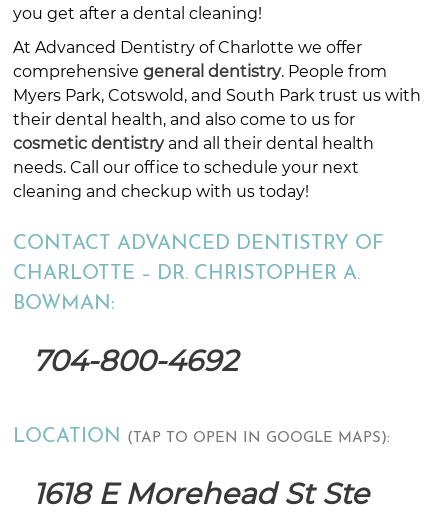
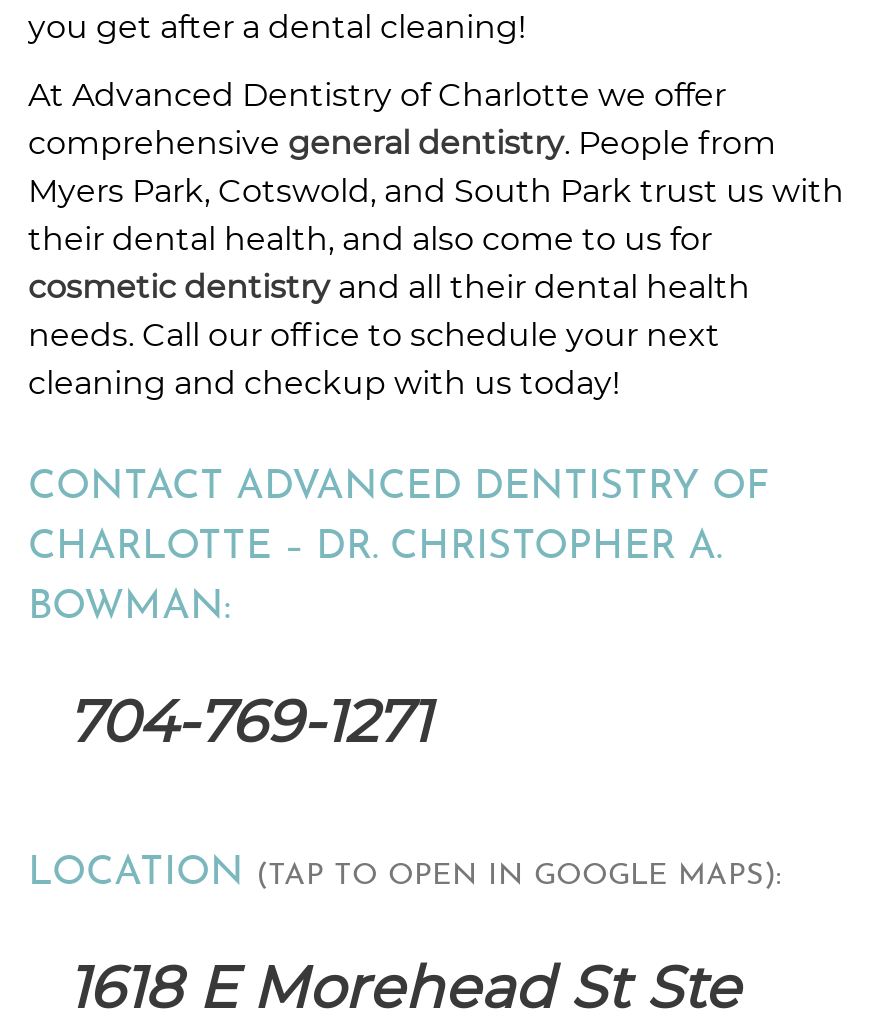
[33,343,237,378] 704-800-4692 -> [68,685,430,755] 704-769-1271

